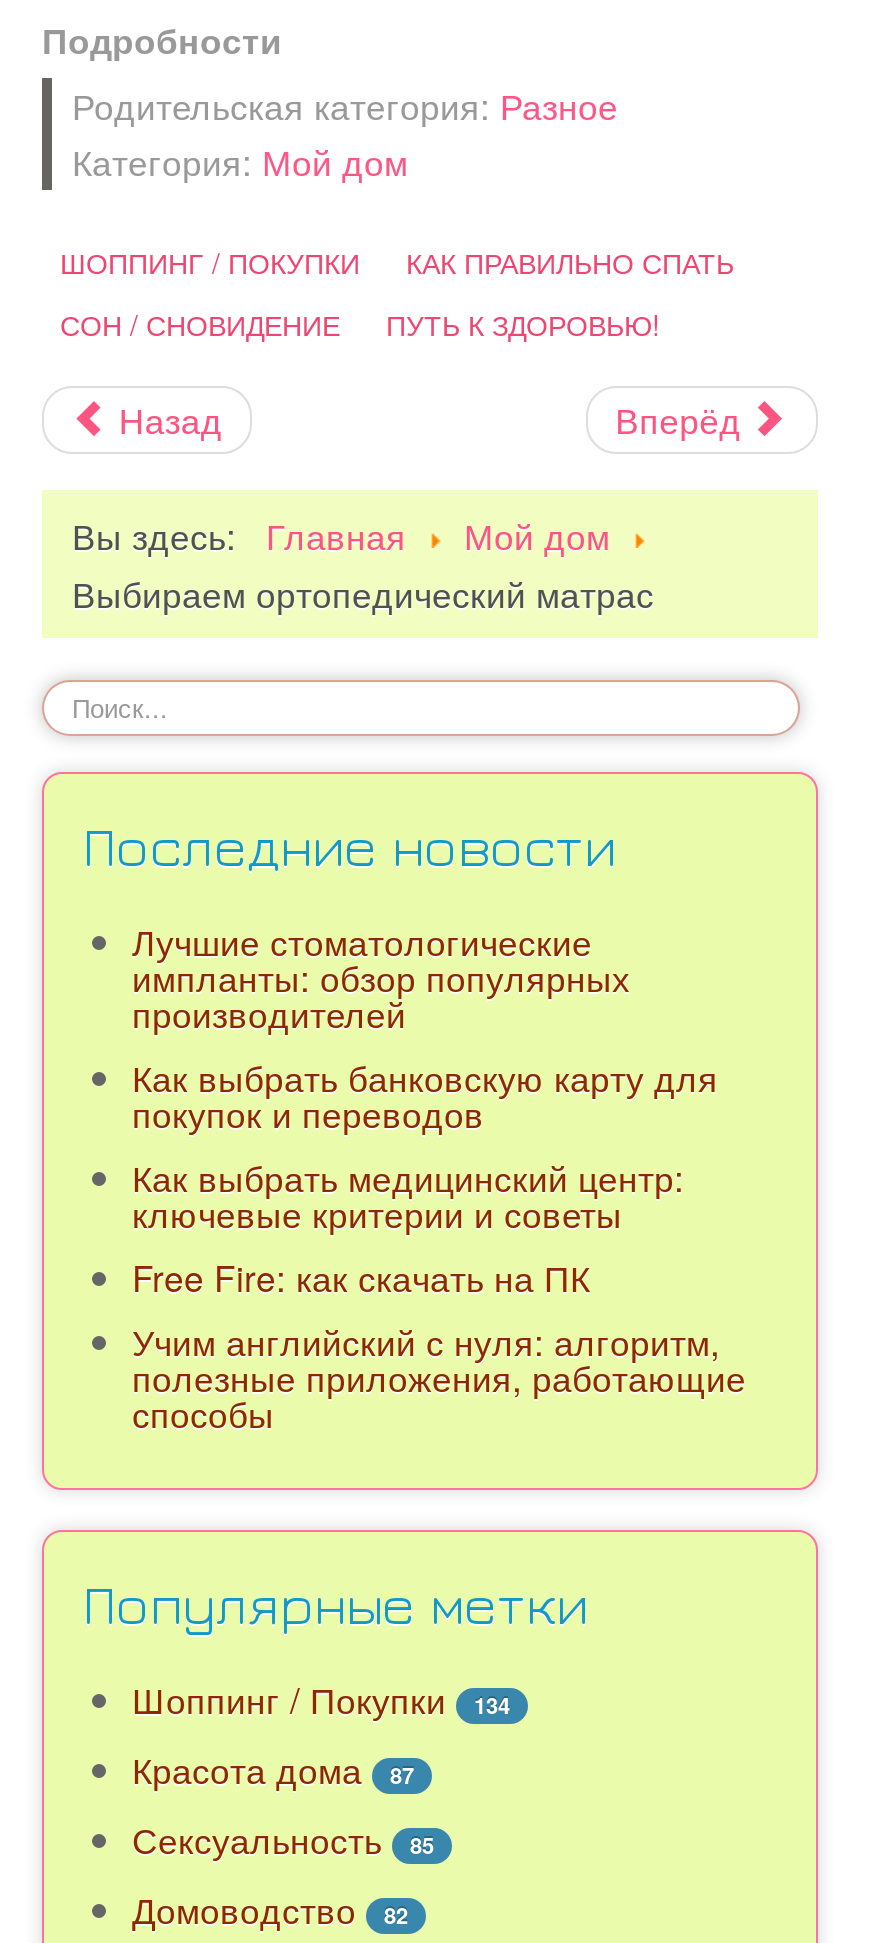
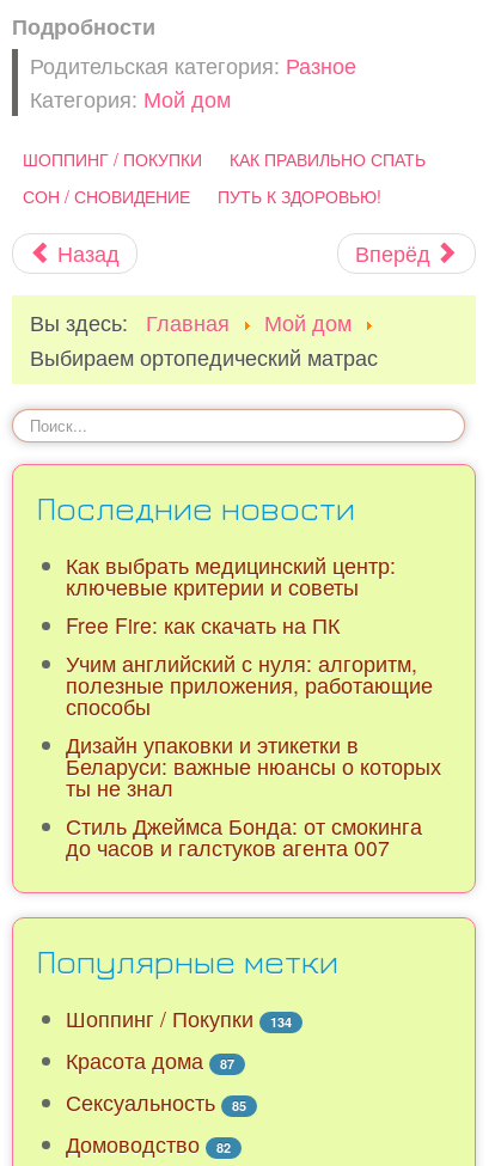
[132,916,718,1138] Лучшие стоматологические | импланты: обзор популярных | производителей | Как выбрать банковскую карту для | покупок и переводов -> none
moved [132,1152,746,1438] -> [66,550,433,721]: Как выбрать медицинский центр: | ключевые критерии и советы | Free Fire: как скачать на ПК | Учим английский с нуля: алгоритм, | полезные приложения, работающие | способы
none -> [66,729,441,862] Дизайн упаковки и этикетки в | Беларуси: важные нюансы о которых | ты не знал | Стиль Джеймса Бонда: от смокинга | до часов и галстуков агента 007

